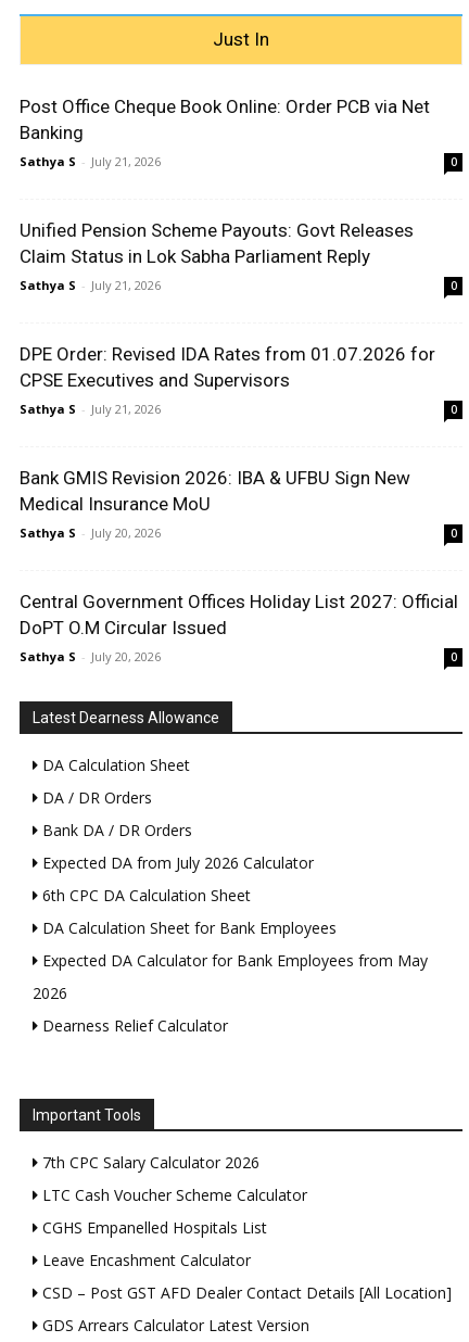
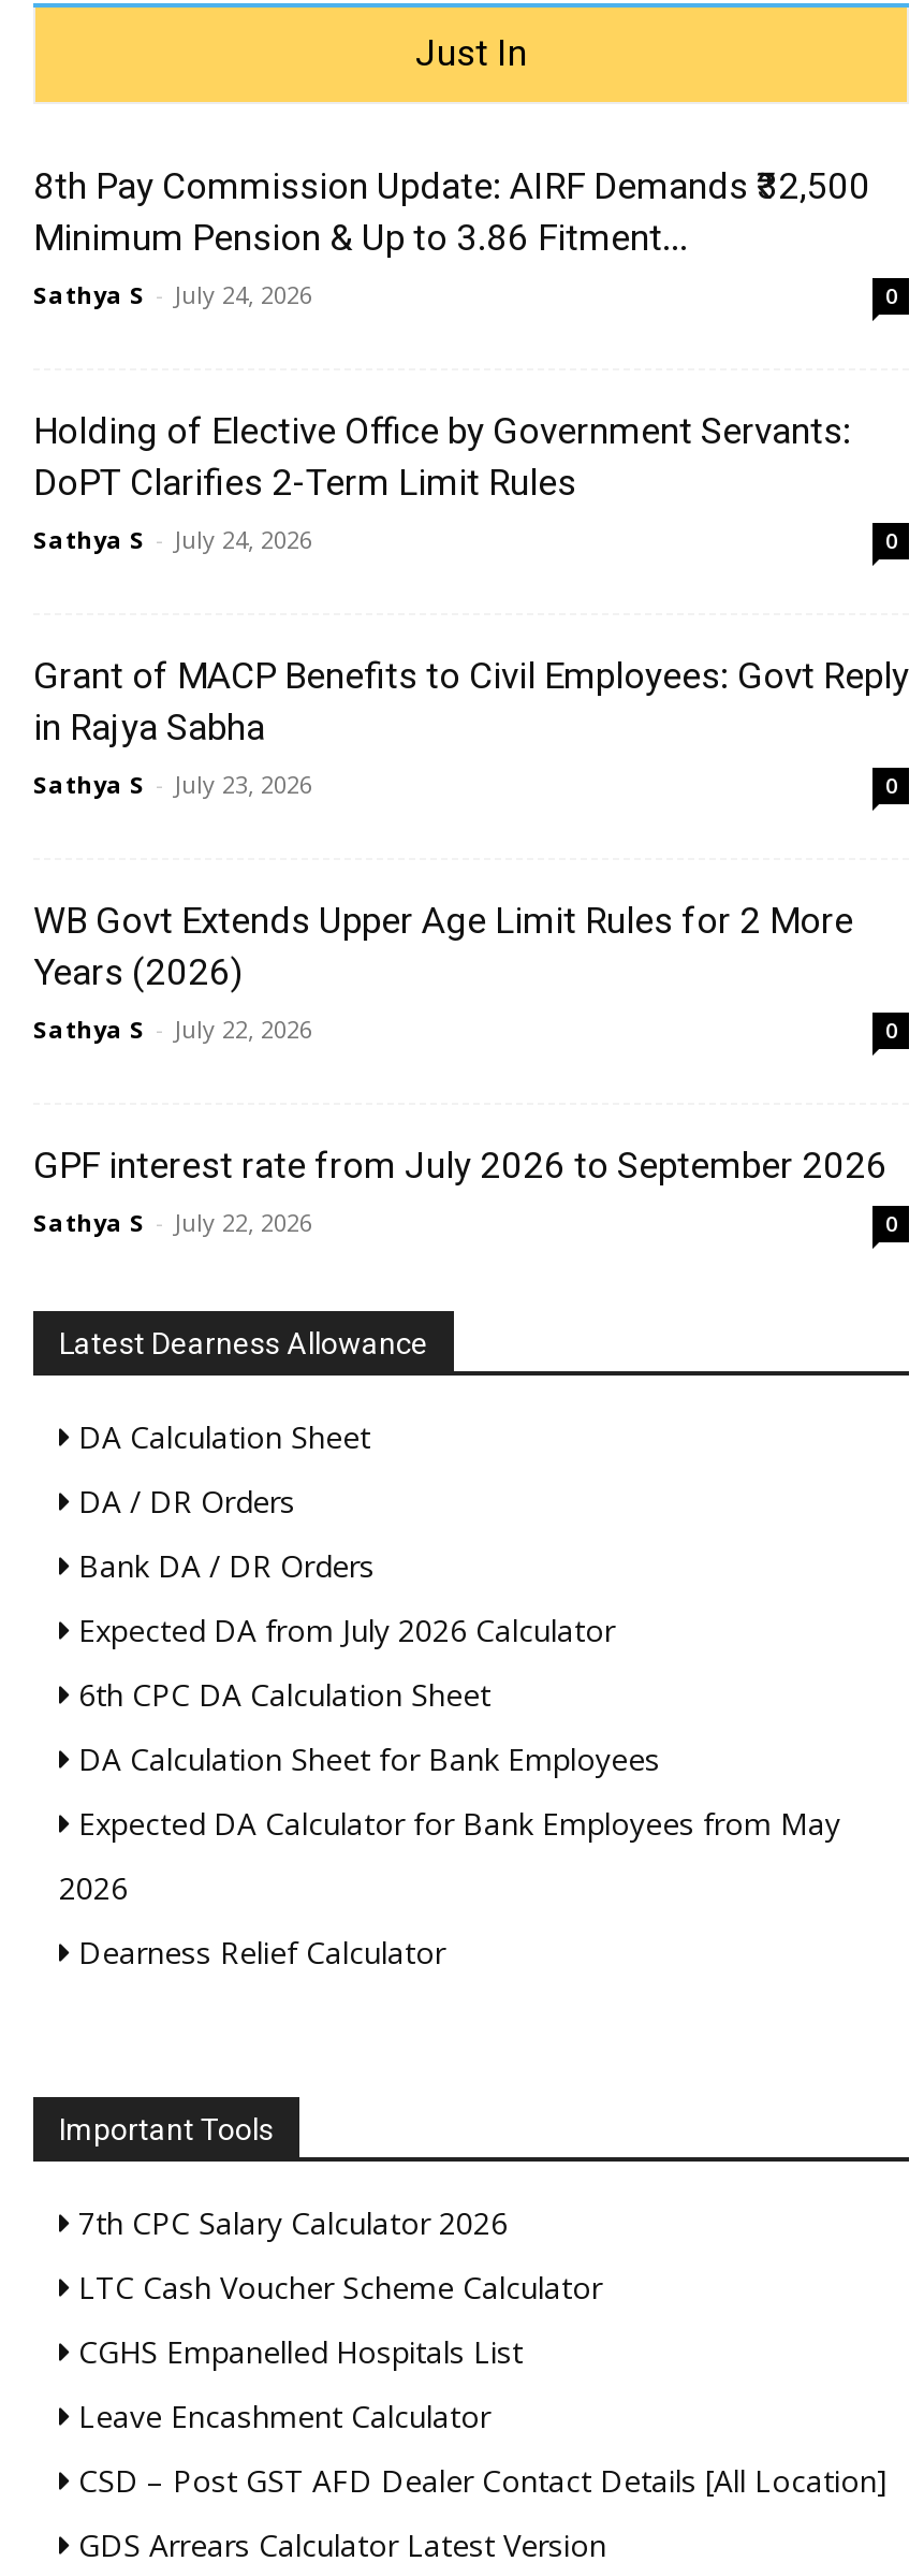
[20,95,430,169] Post Office Cheque Book Online: Order PCB via Net | Banking | Sathya S - July 21, 2026 -> [33,165,870,311] 8th Pay Commission Update: AIRF Demands ₹32,500 | Minimum Pension & Up to 3.86 Fitment... | Sathya S - July 24, 2026
[20,219,414,293] Unified Pension Scheme Payouts: Govt Releases | Claim Status in Lok Sabha Parliament Reply | Sathya S - July 21, 2026 -> [33,410,851,556] Holding of Elective Office by Government Servants: | DoPT Clarifies 2-Term Limit Rules | Sathya S - July 24, 2026
[20,343,435,416] DPE Order: Revised IDA Rates from 01.07.2026 for | CPSE Executives and Supervisors | Sathya S - July 21, 2026 -> [33,655,909,801] Grant of MACP Benefits to Civil Employees: Govt Reply | in Rajya Sabha | Sathya S - July 23, 2026
[20,466,410,540] Bank GMIS Revision 2026: IBA & UFBU Sign New | Medical Insurance MoU | Sathya S - July 20, 2026 -> [33,900,853,1046] WB Govt Extends Upper Age Limit Rules for 2 More | Years (2026) | Sathya S - July 22, 2026
[20,590,458,664] Central Government Offices Holiday List 2027: Official | DoPT O.M Circular Issued | Sathya S - July 20, 2026 -> [33,1145,888,1239] GPF interest rate from July 2026 to September 2026 | Sathya S - July 22, 2026

